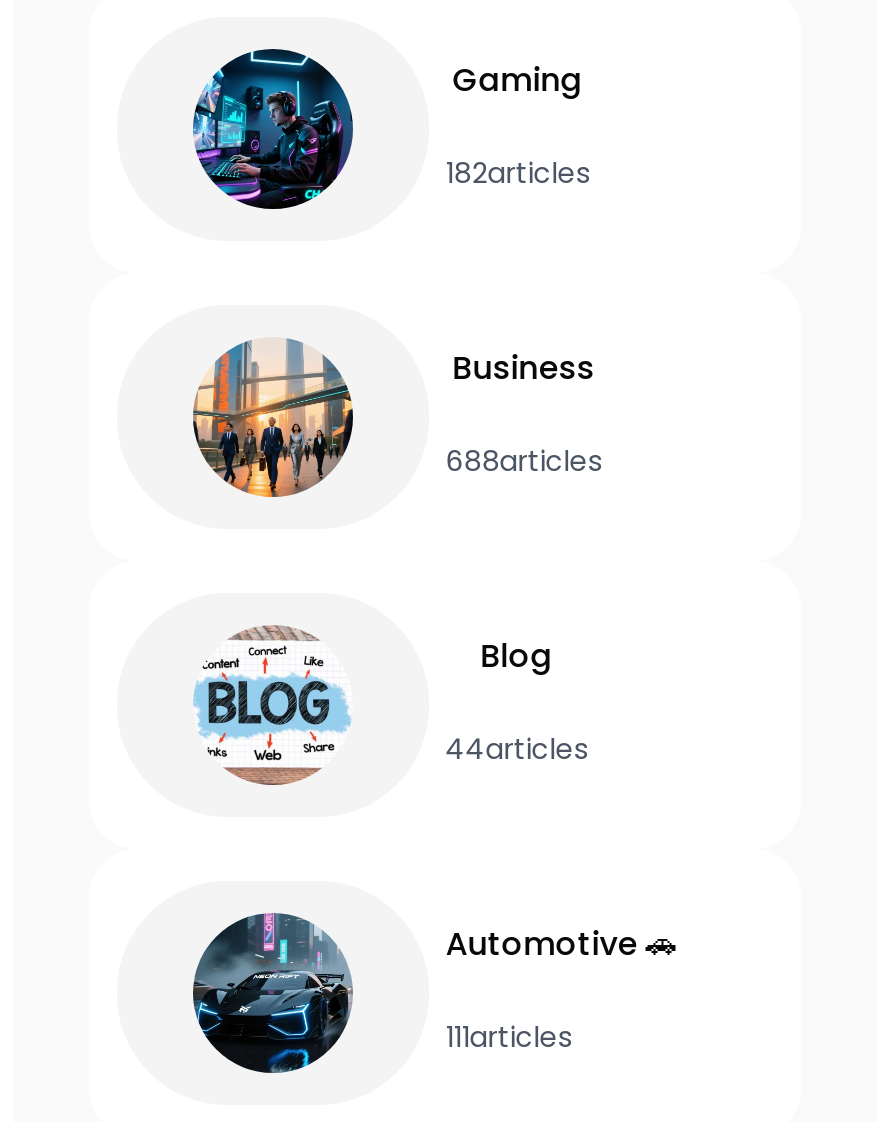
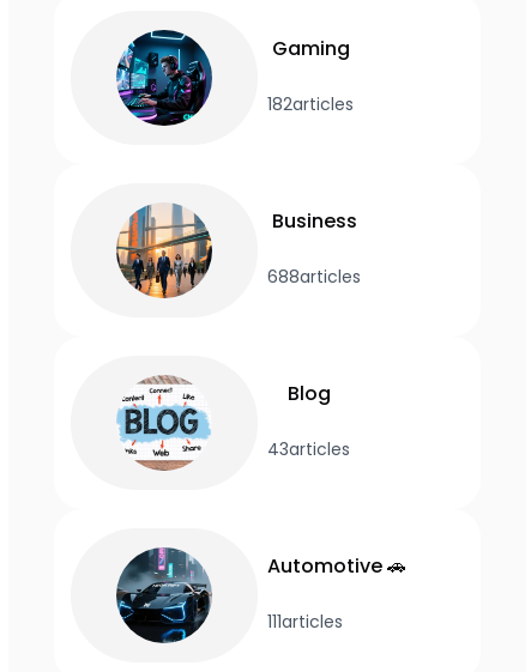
[445,730,587,770] 44articles -> [268,437,350,461] 43articles

